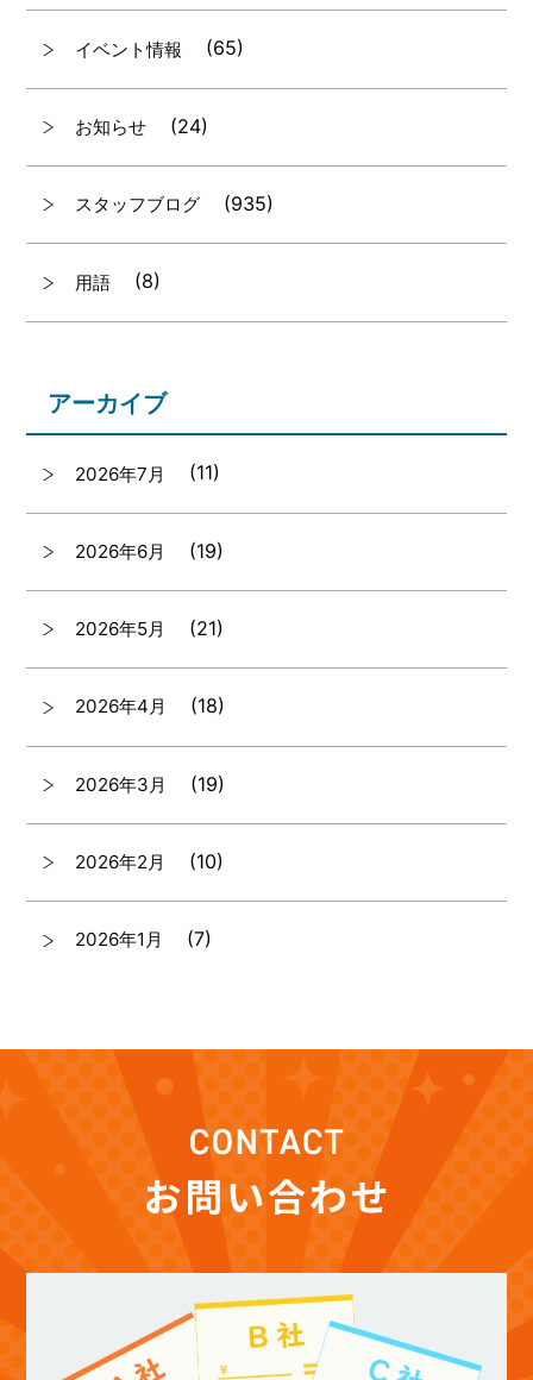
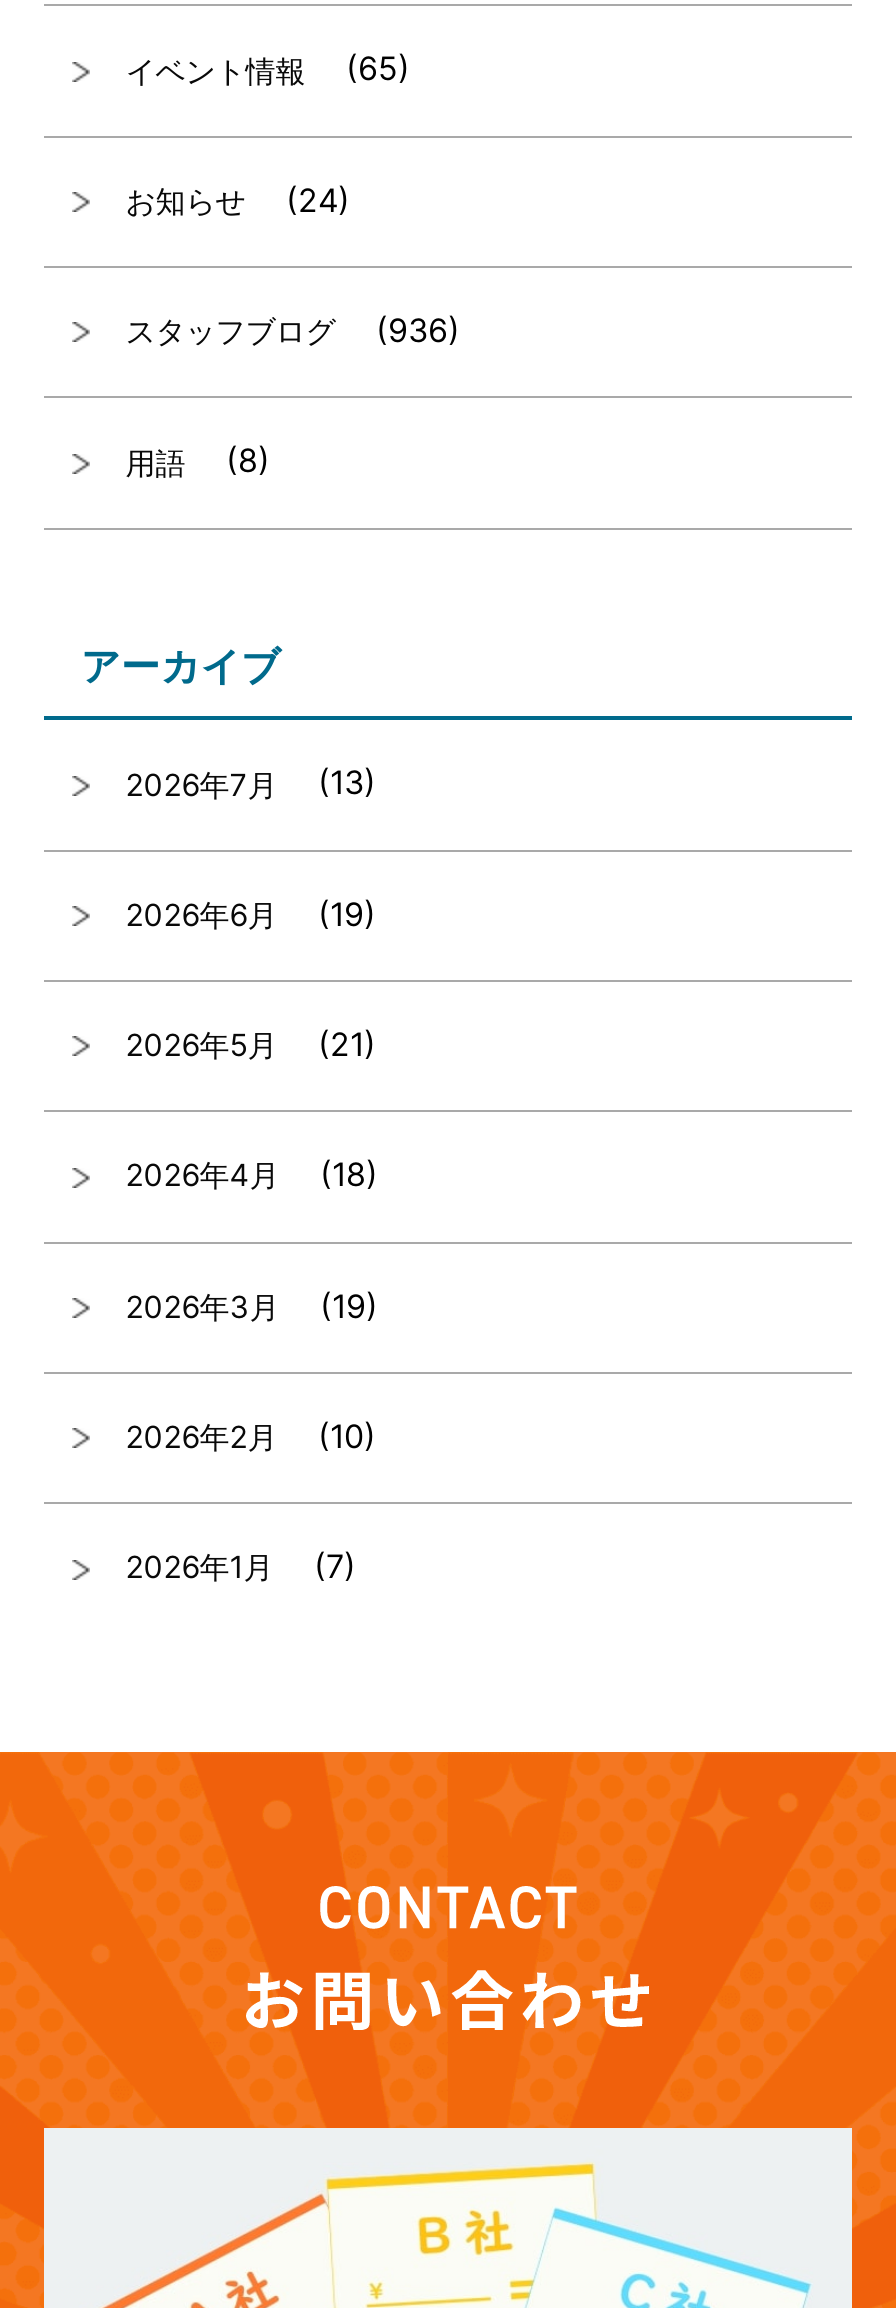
[75,192,274,216] スタッフブログ (935) -> [125,310,460,350] スタッフブログ (936)
[75,461,220,485] 2026年7月 (11) -> [125,763,376,803] 2026年7月 (13)

